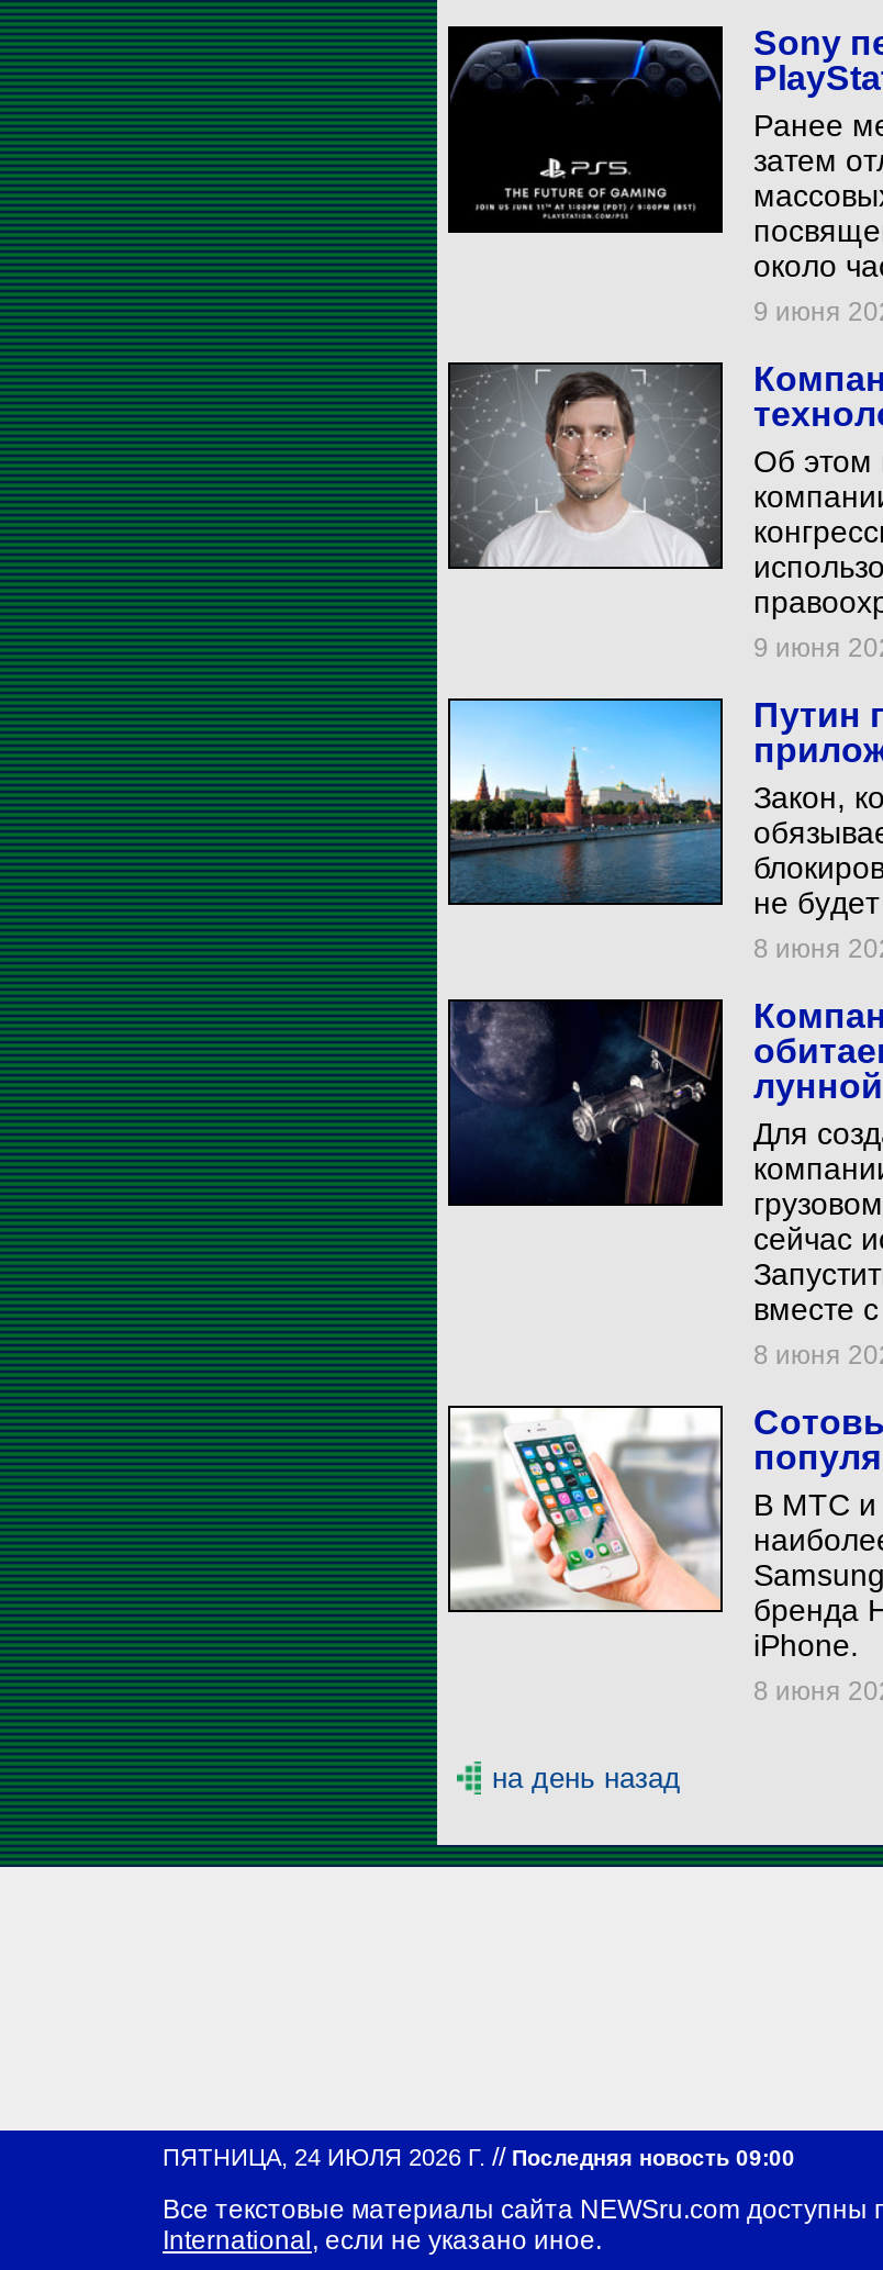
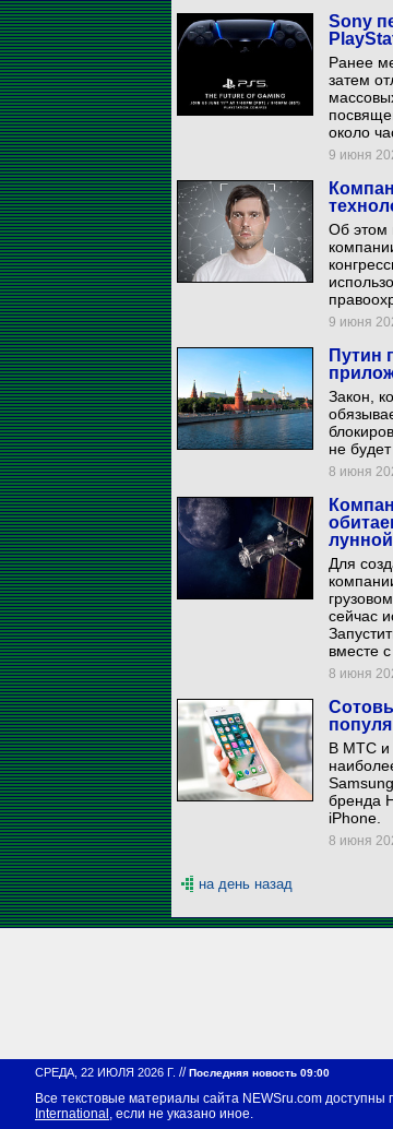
[163,2142,795,2172] ПЯТНИЦА, 24 ИЮЛЯ 2026 Г. // Последняя новость 09:00 -> [35,1065,330,1080] СРЕДА, 22 ИЮЛЯ 2026 Г. // Последняя новость 09:00

